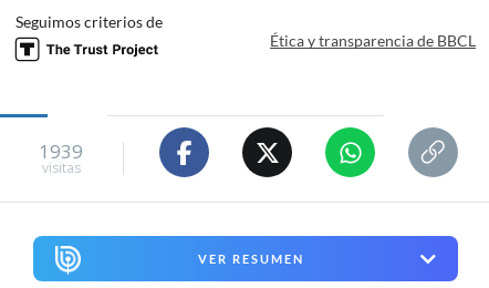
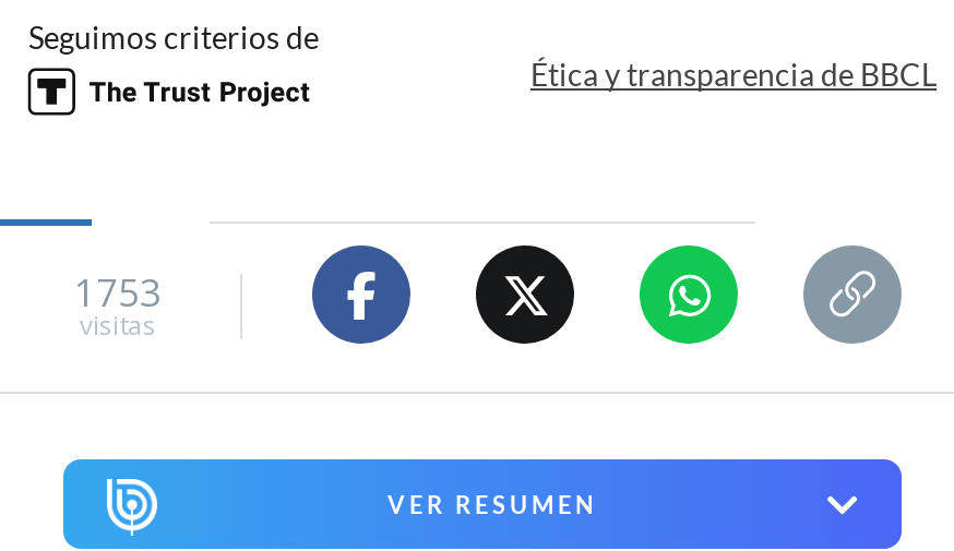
[39,138,83,164] 1939 -> [74,267,162,318] 1753

